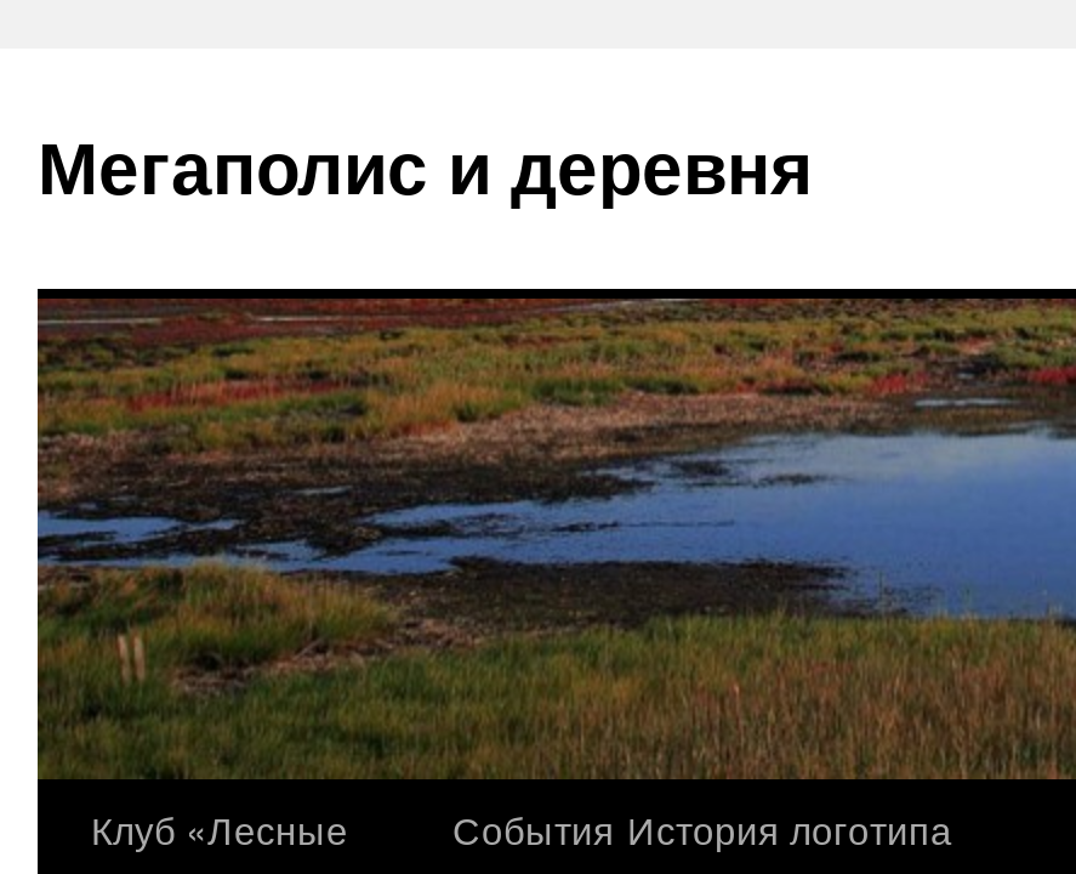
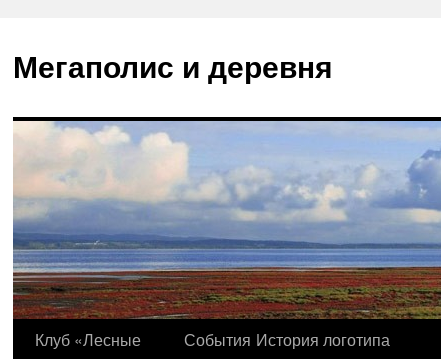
[35,299,1069,777] [image] -> [12,120,438,319] [image]

